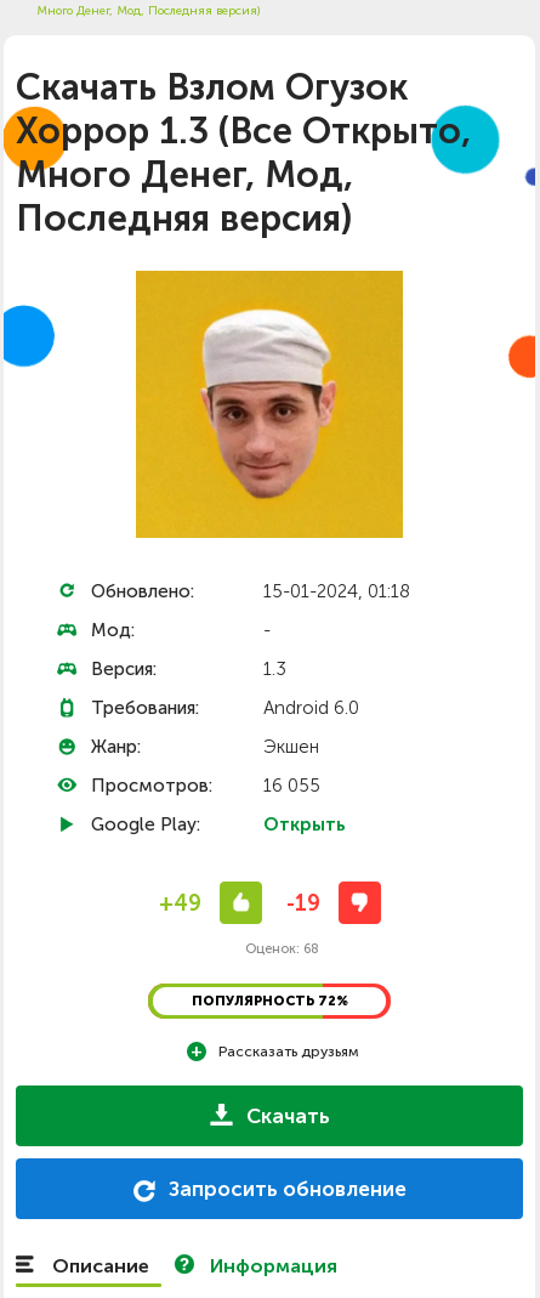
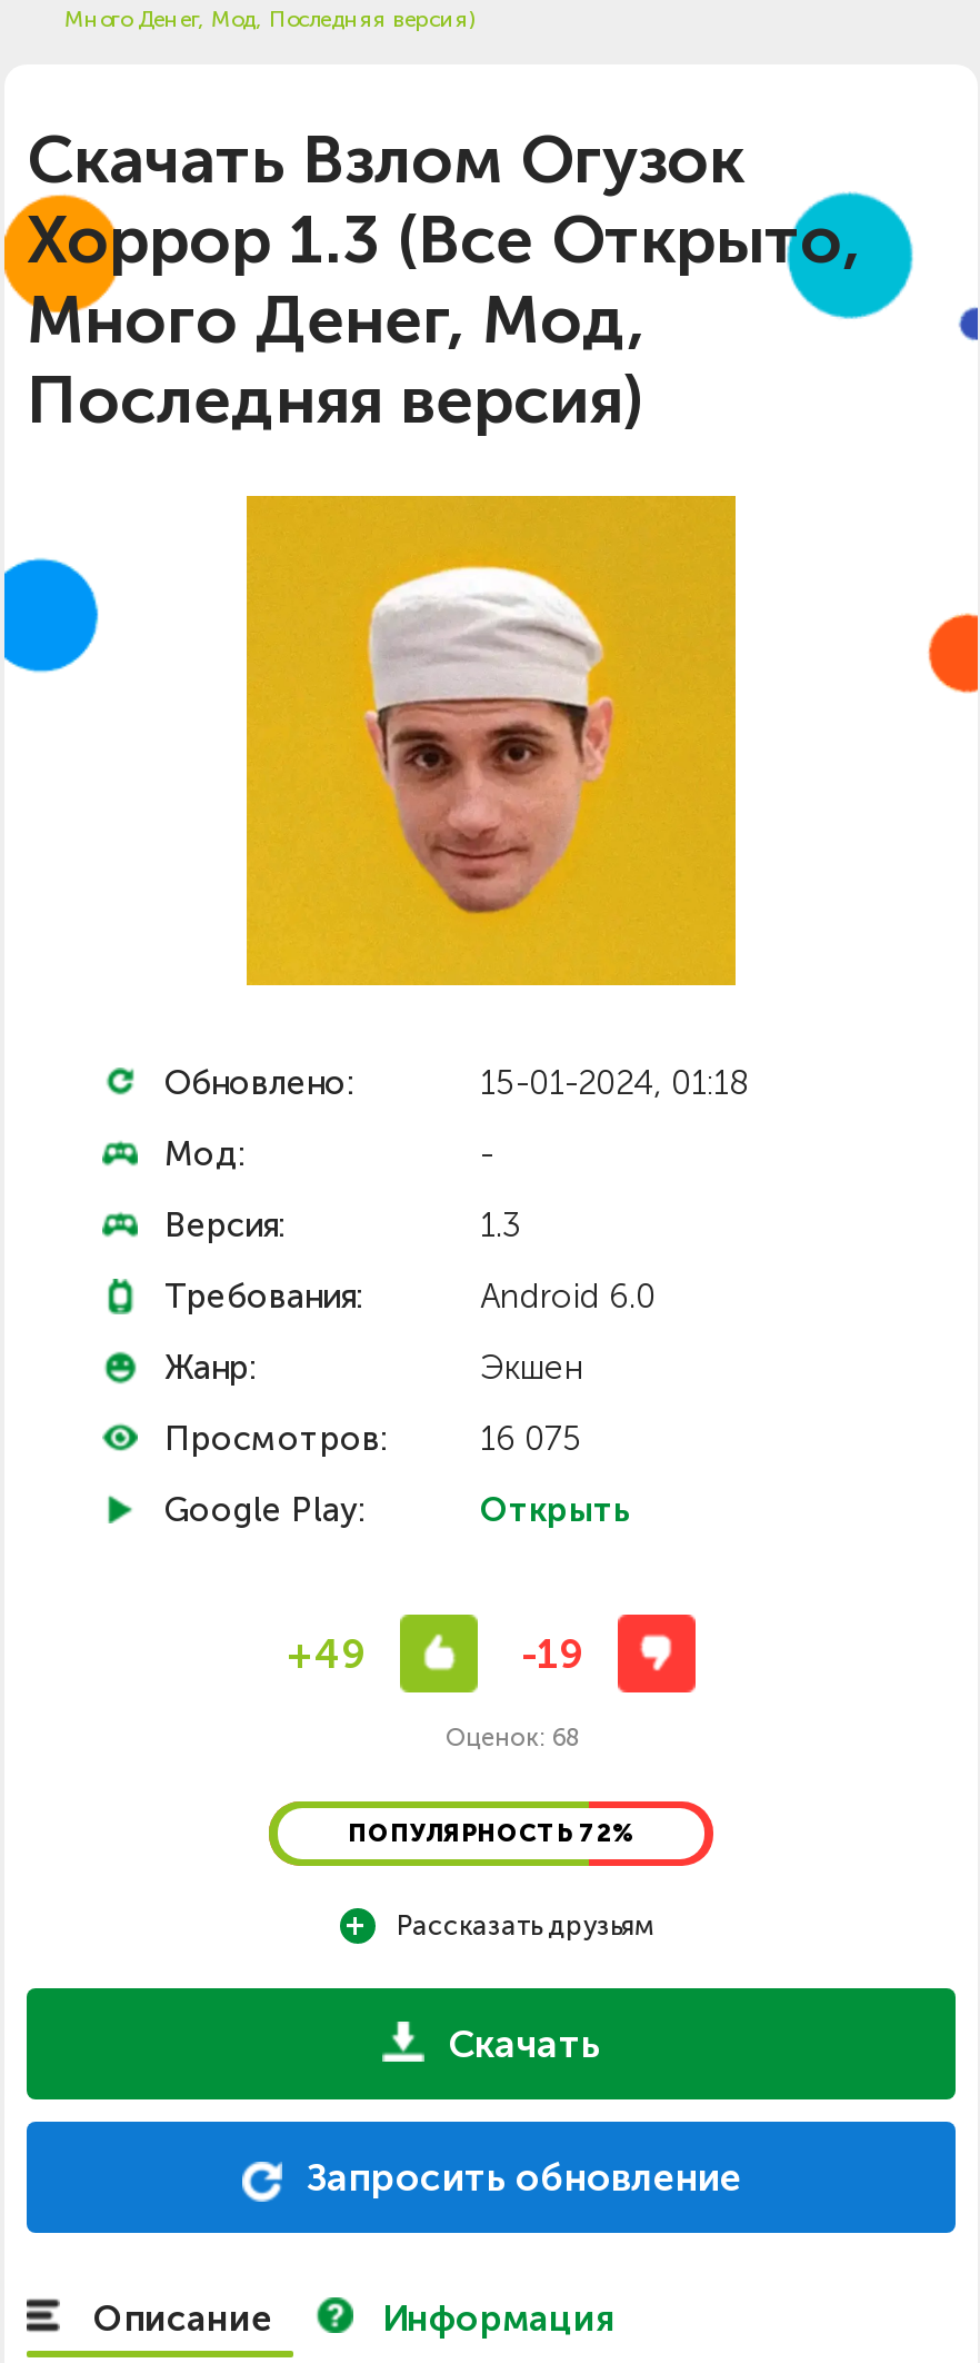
[263,774,320,796] 16 055 -> [480,1418,582,1458] 16 075

